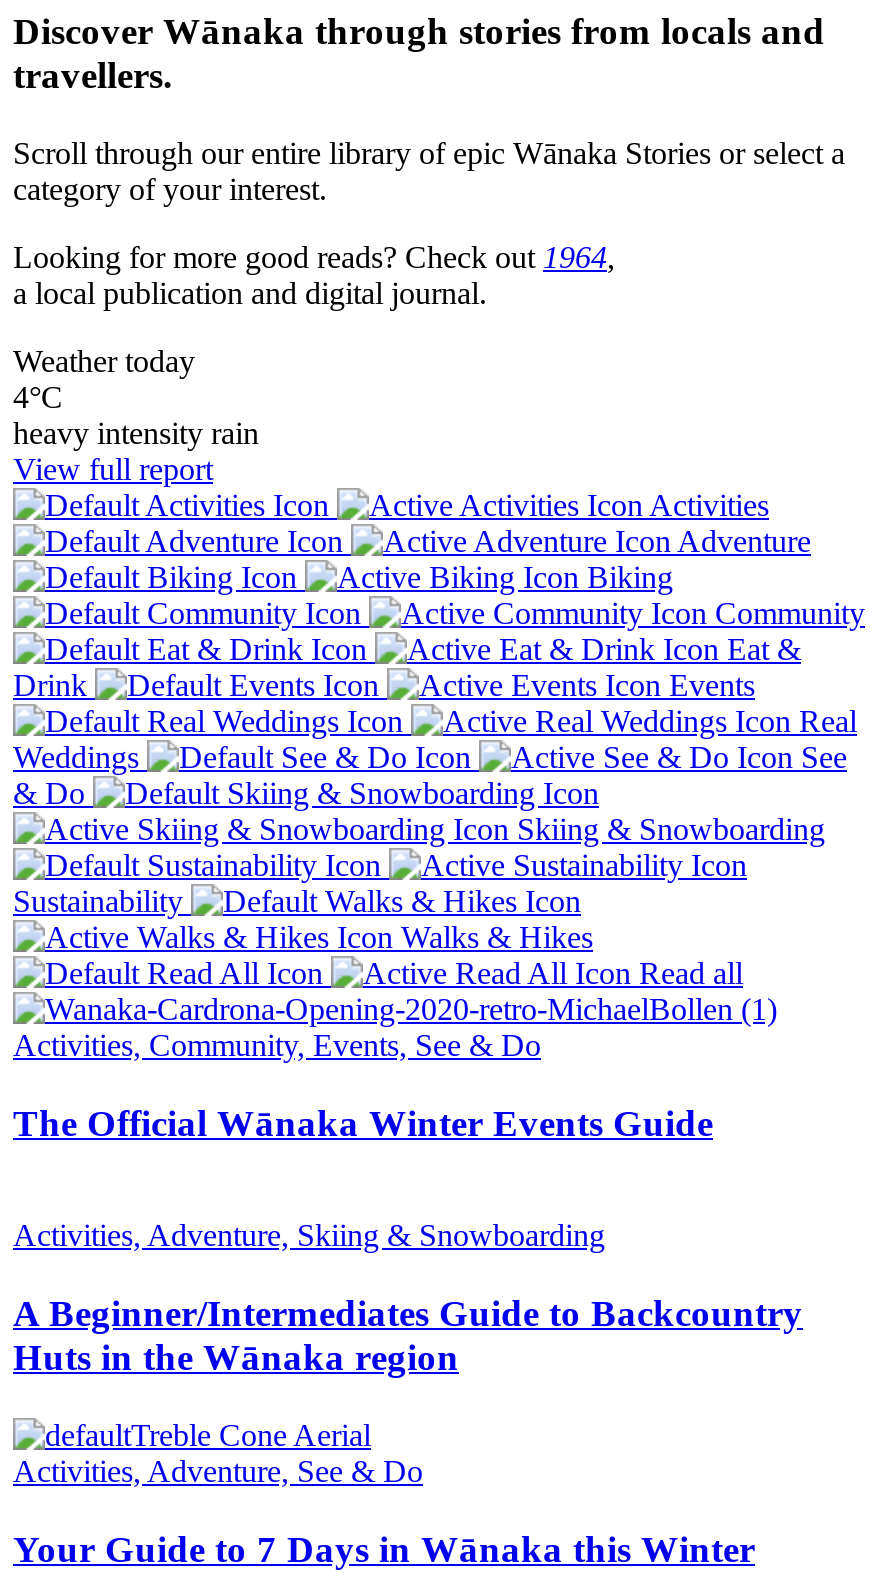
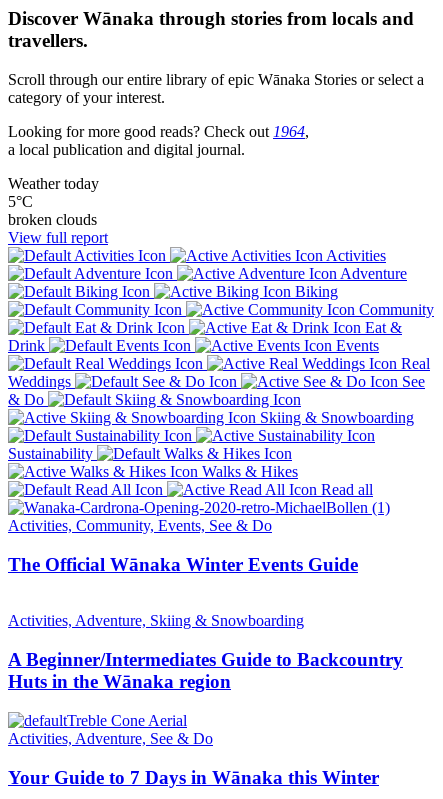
[13,380,259,450] 4°C | heavy intensity rain -> [8,193,97,228] 5°C | broken clouds

